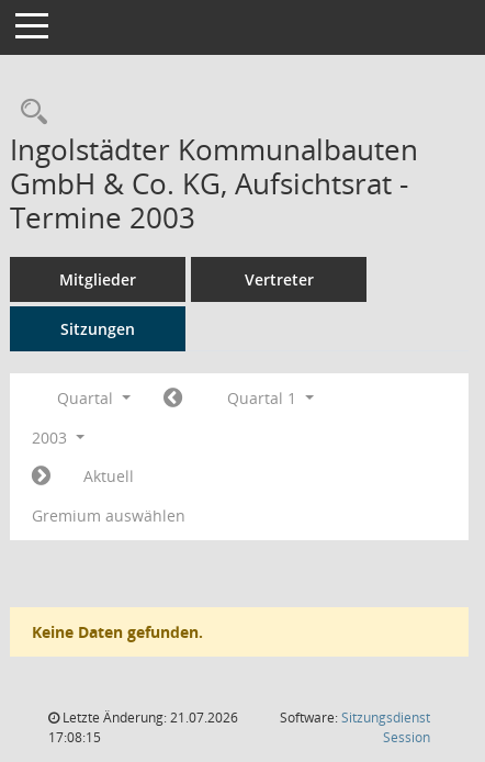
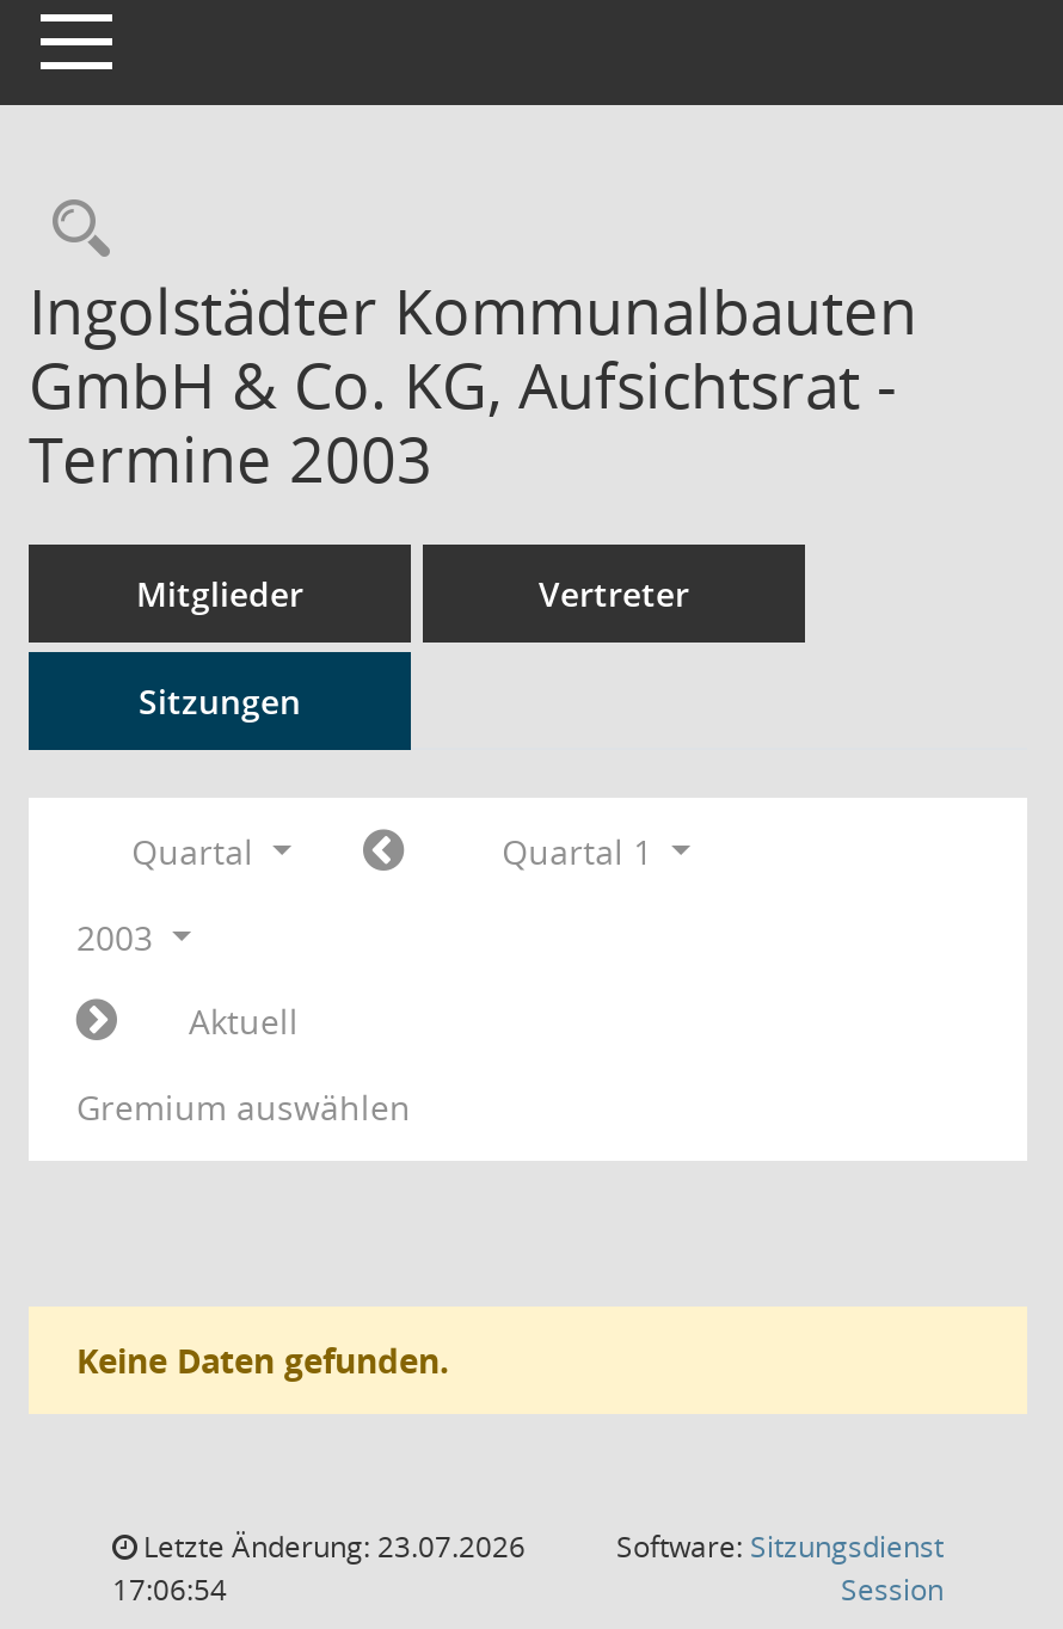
[59,708,238,727] Letzte Änderung: 21.07.2026 -> [136,1526,526,1567] Letzte Änderung: 23.07.2026
[48,728,101,747] 17:08:15 -> [112,1569,227,1610] 17:06:54

